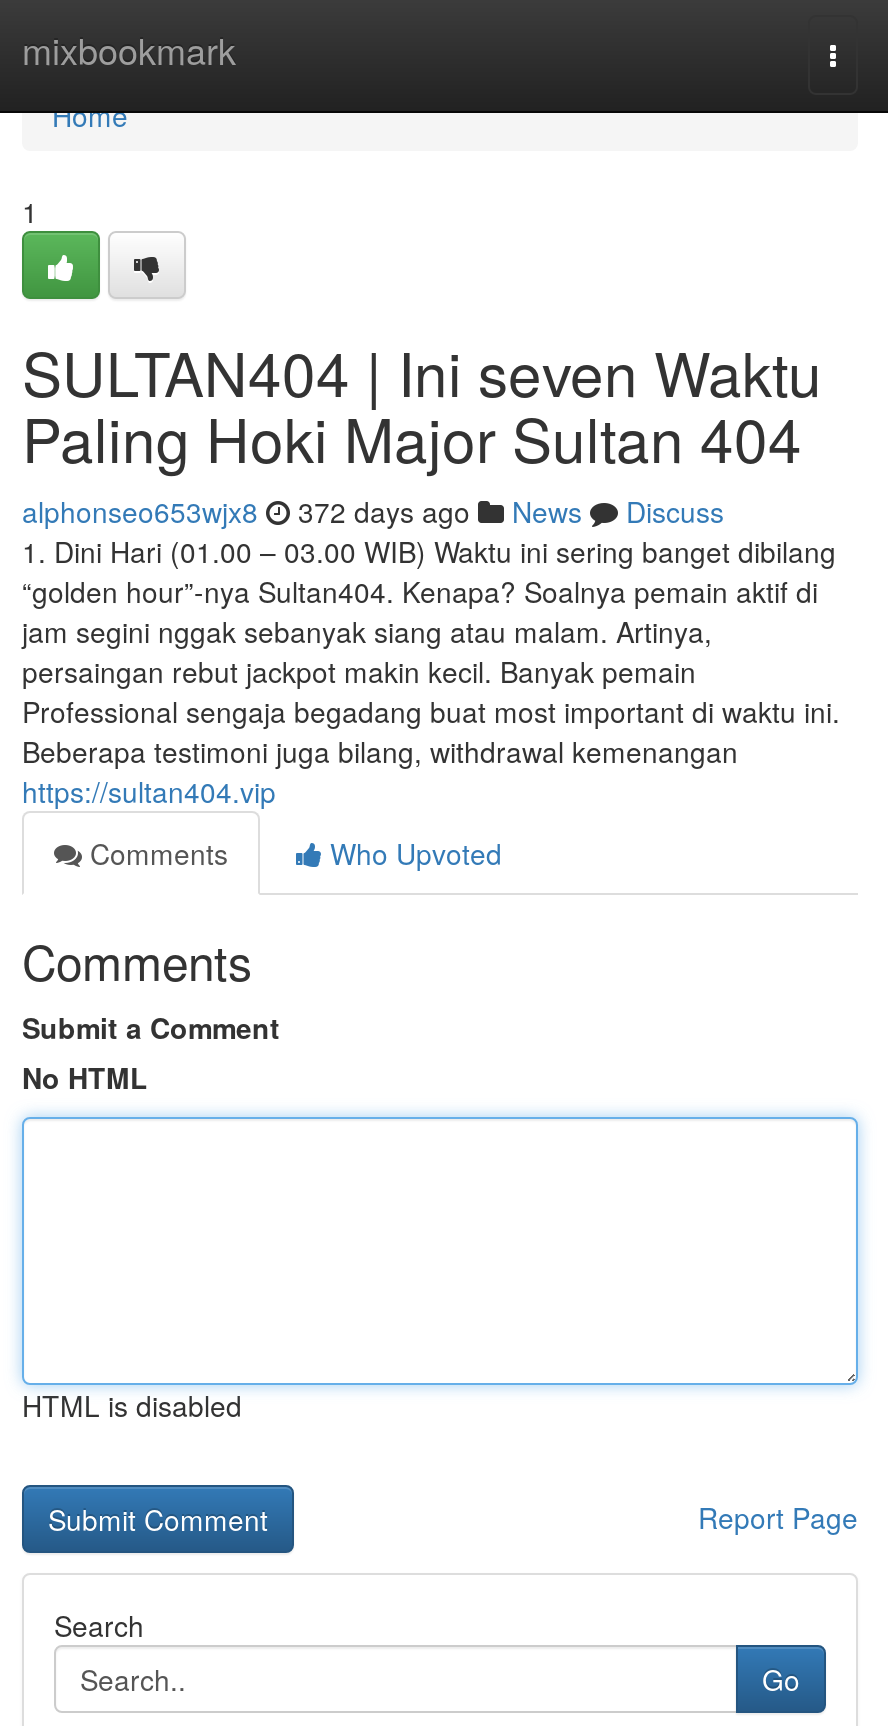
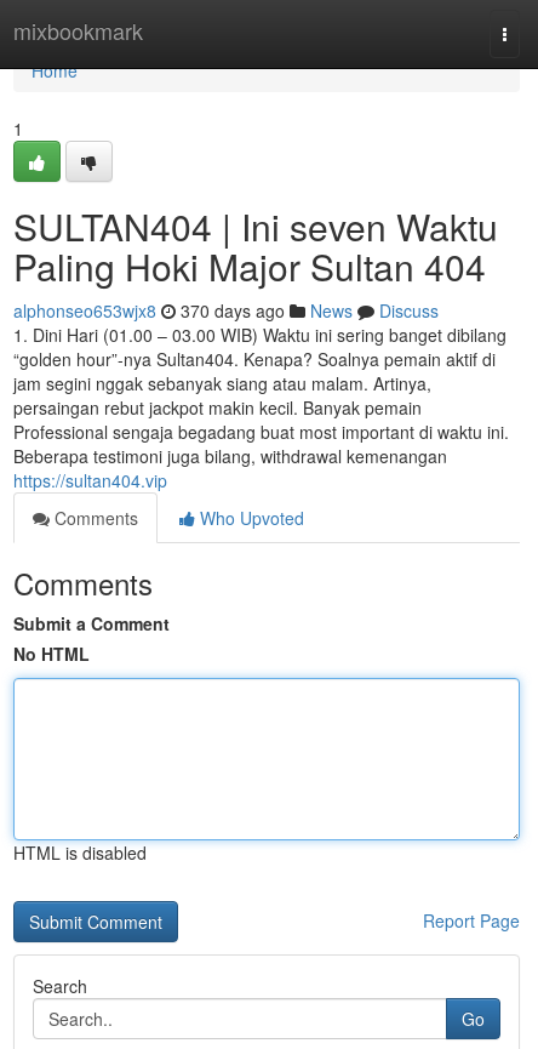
[22,491,724,531] alphonseo653wjx8 372 days ago News Discuss -> [13,298,439,323] alphonseo653wjx8 370 days ago News Discuss

